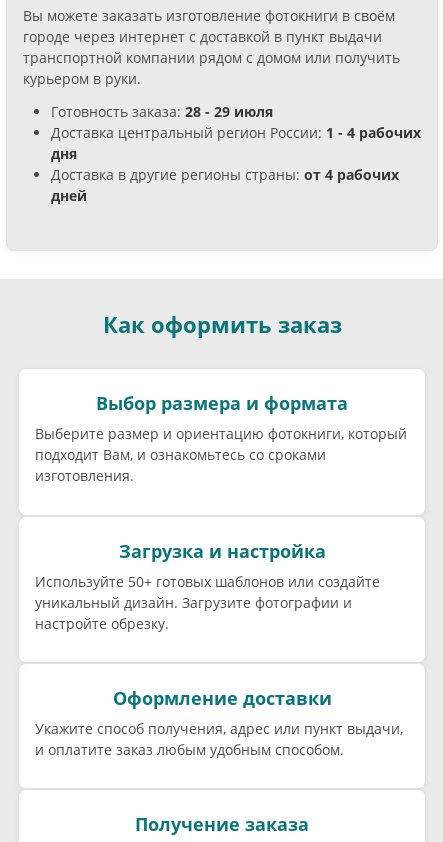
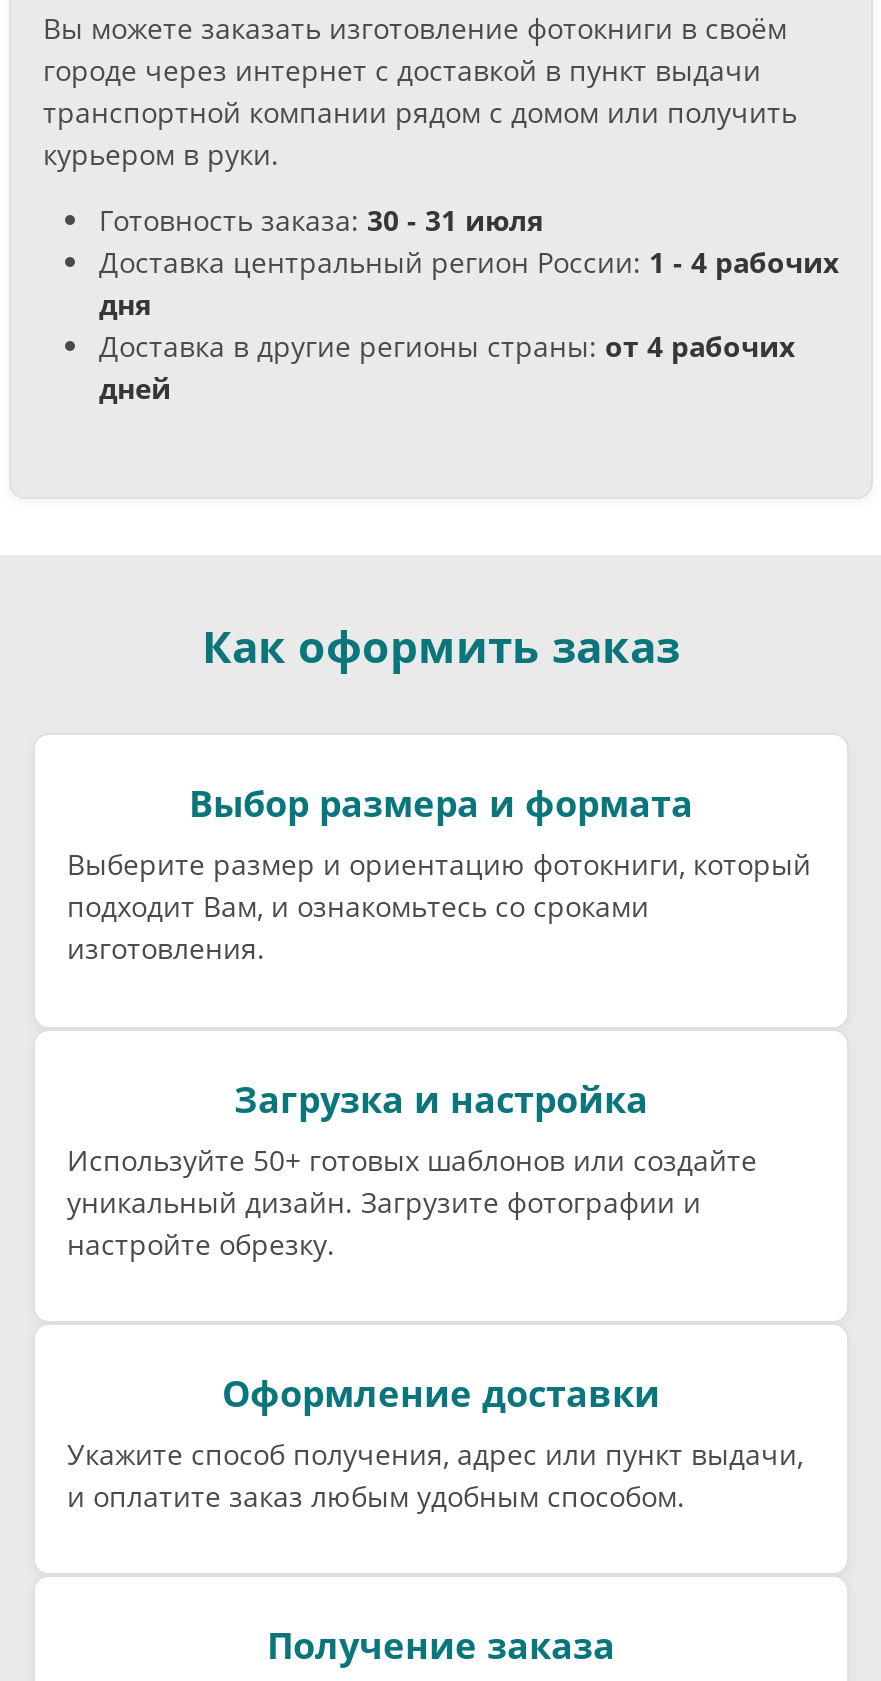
[51,102,273,121] Готовность заказа: 28 - 29 июля -> [99,201,543,239] Готовность заказа: 30 - 31 июля

